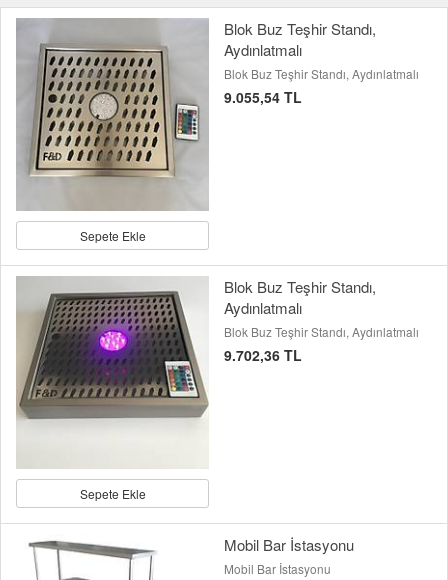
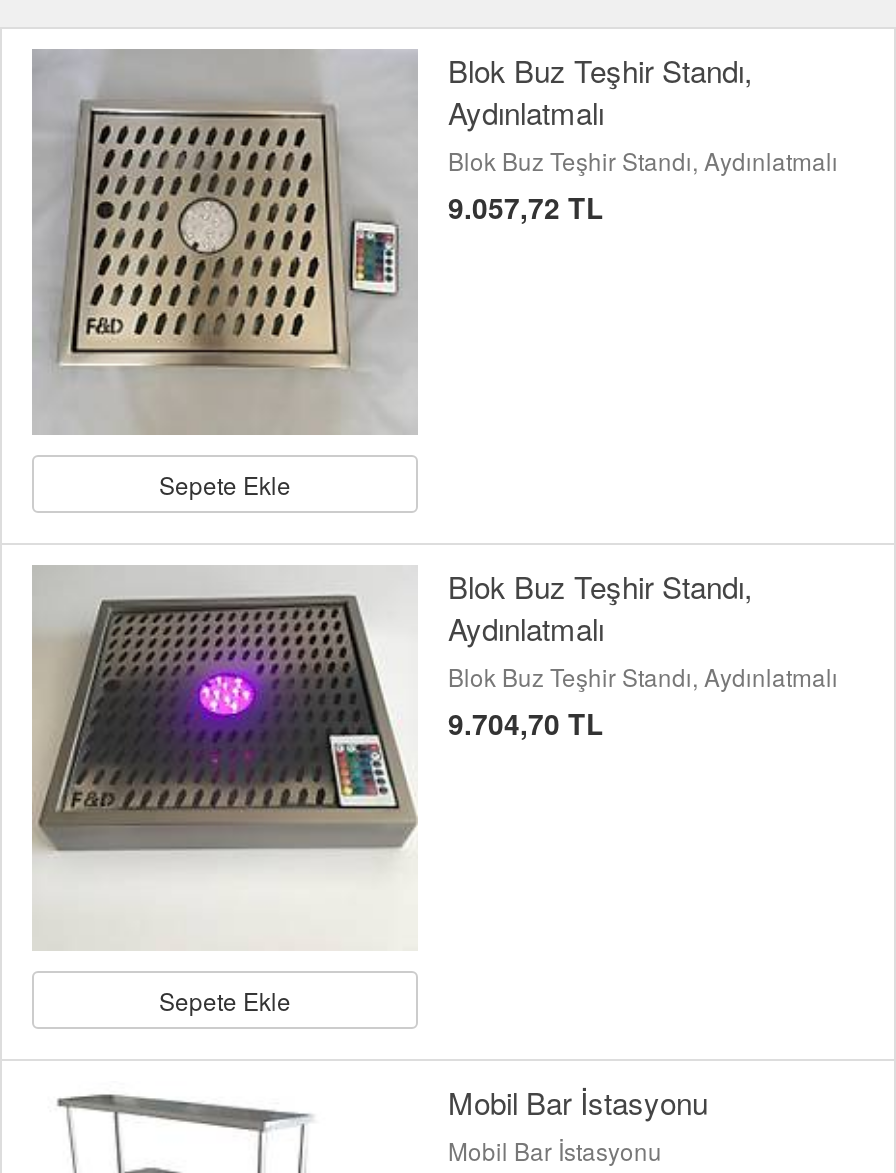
[224,87,302,107] 9.055,54 TL -> [448,188,604,228] 9.057,72 TL
[224,345,302,365] 9.702,36 TL -> [448,704,604,744] 9.704,70 TL

